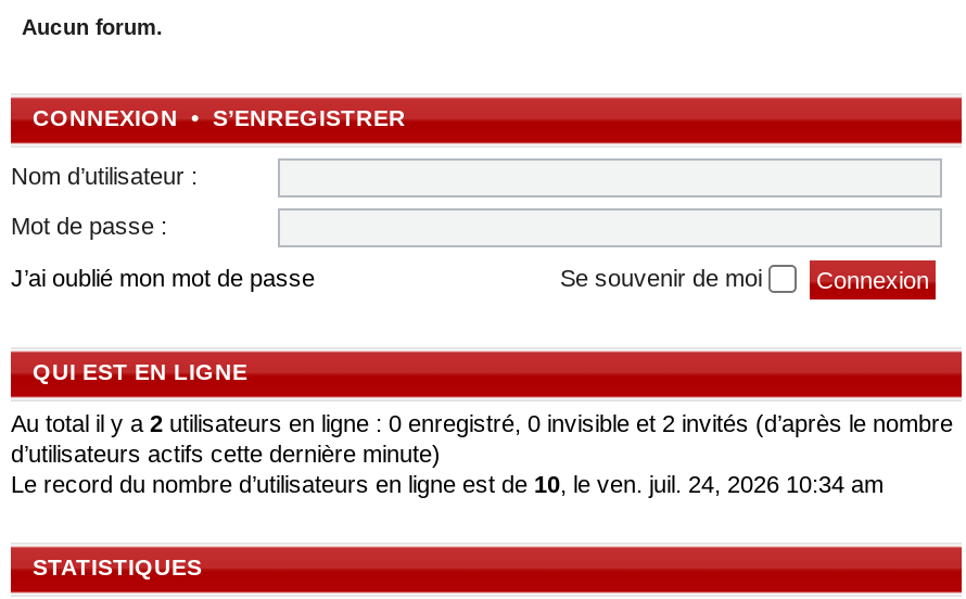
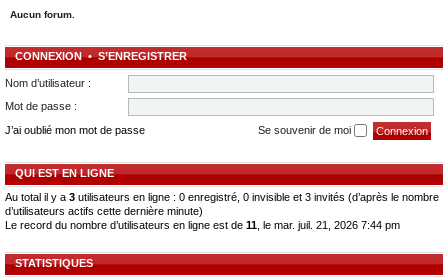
[11,411,953,437] Au total il y a 2 utilisateurs en ligne : 0 enregistré, 0 invisible et 2 invités (d’après le nombre -> [5,191,439,203] Au total il y a 3 utilisateurs en ligne : 0 enregistré, 0 invisible et 3 invités (d’après le nombre
[11,471,884,497] Le record du nombre d’utilisateurs en ligne est de 10, le ven. juil. 24, 2026 10:34 am -> [5,219,400,231] Le record du nombre d’utilisateurs en ligne est de 11, le mar. juil. 21, 2026 7:44 pm

